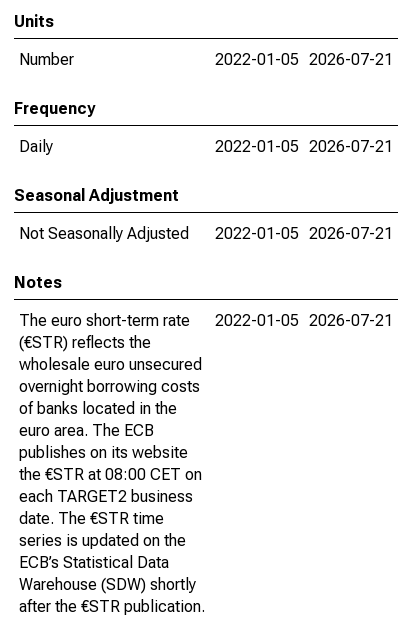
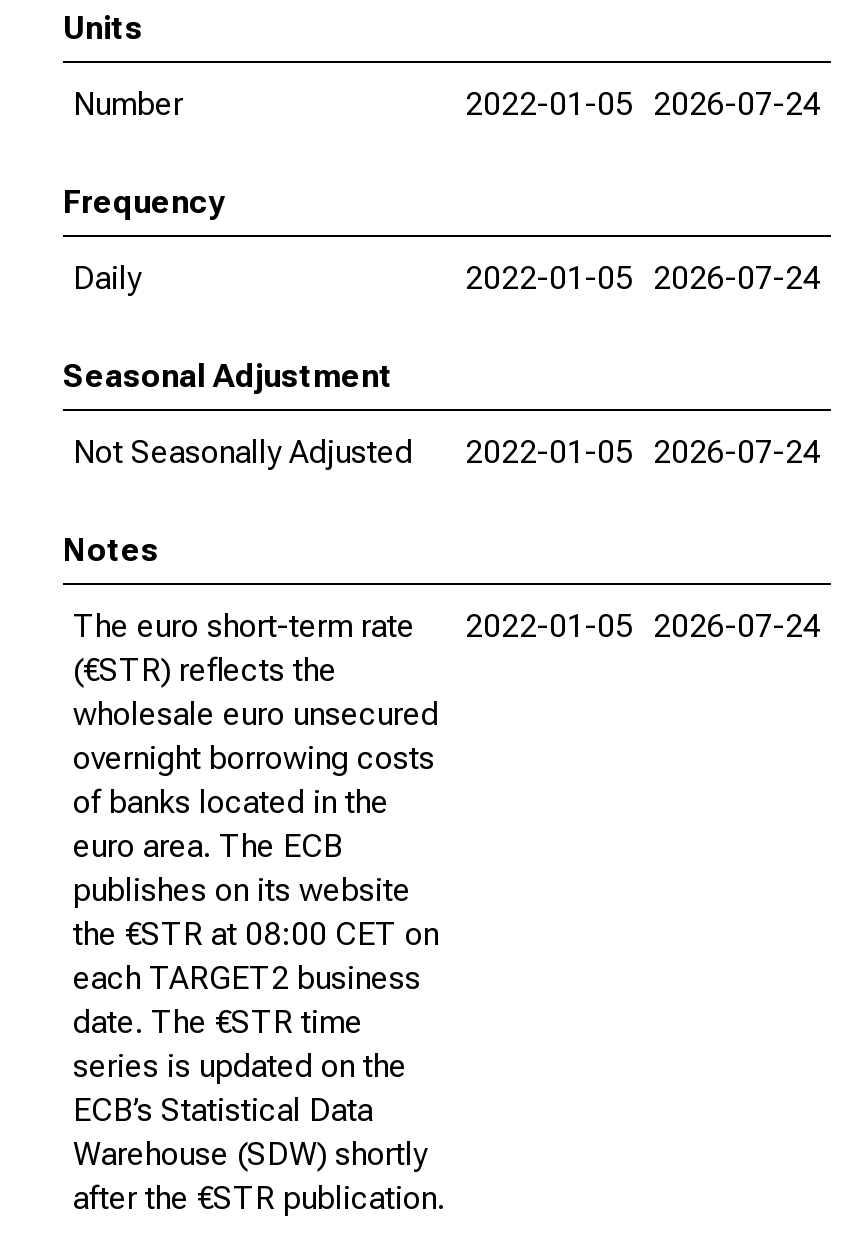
[215,50,393,69] 2022-01-05 2026-07-21 -> [465,85,821,123] 2022-01-05 2026-07-24
[215,137,393,156] 2022-01-05 2026-07-21 -> [465,259,821,297] 2022-01-05 2026-07-24
[19,224,393,243] Not Seasonally Adjusted 2022-01-05 2026-07-21 -> [73,433,821,471] Not Seasonally Adjusted 2022-01-05 2026-07-24
[19,311,393,330] The euro short-term rate 2022-01-05 2026-07-21 -> [73,607,821,645] The euro short-term rate 2022-01-05 2026-07-24

